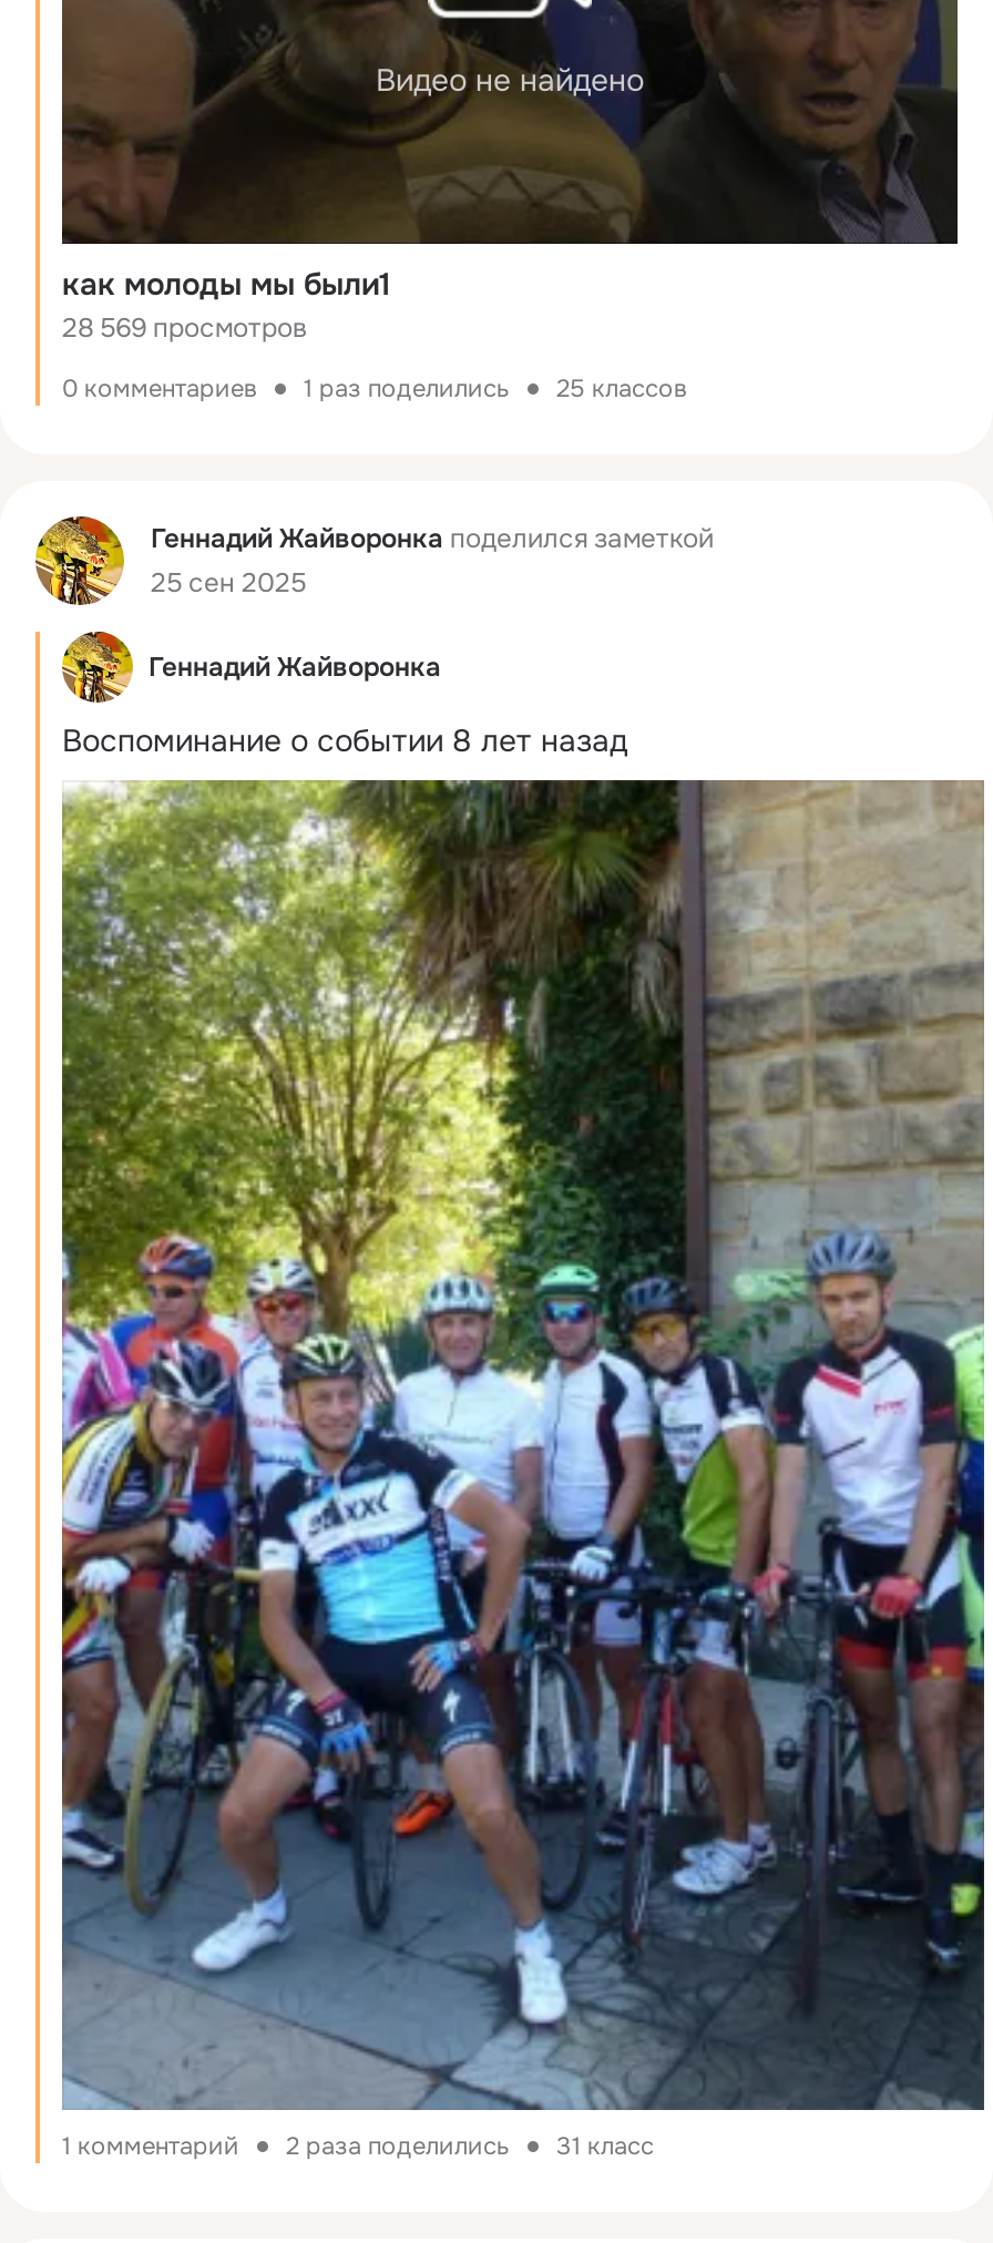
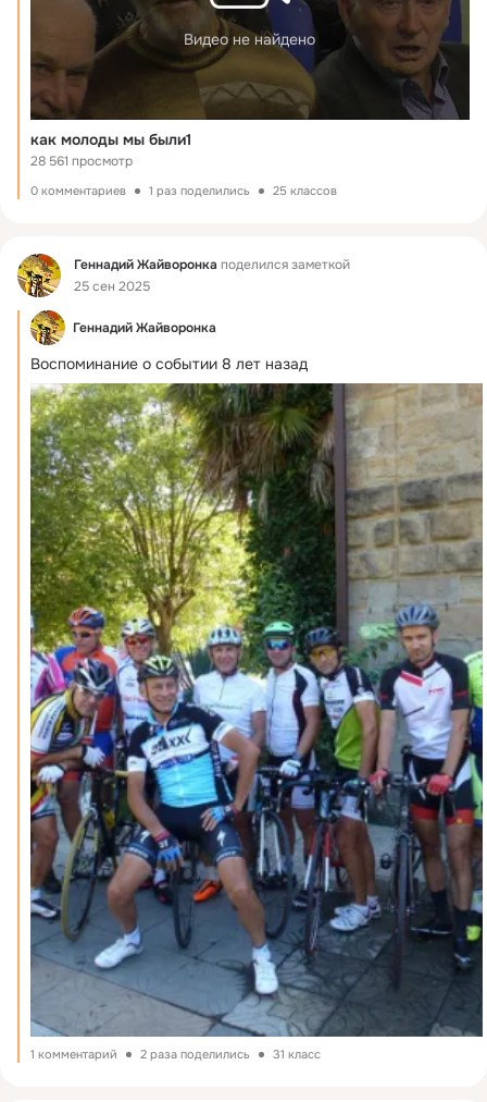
[62,309,308,345] 28 569 просмотров -> [30,152,133,169] 28 561 просмотр

